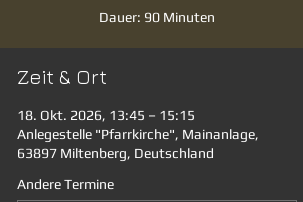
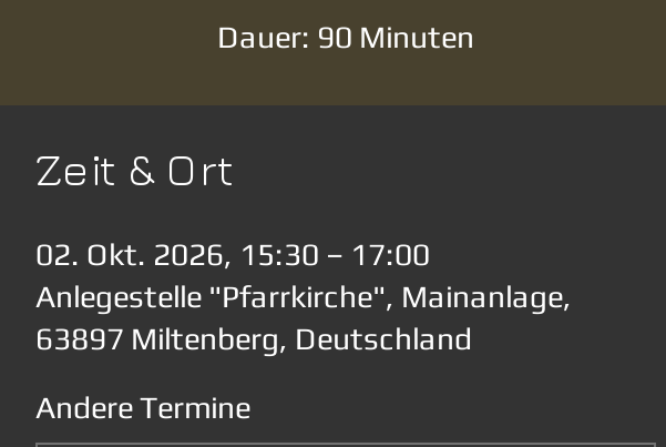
[17,107,195,123] 18. Okt. 2026, 13:45 – 15:15 -> [35,236,430,272] 02. Okt. 2026, 15:30 – 17:00

